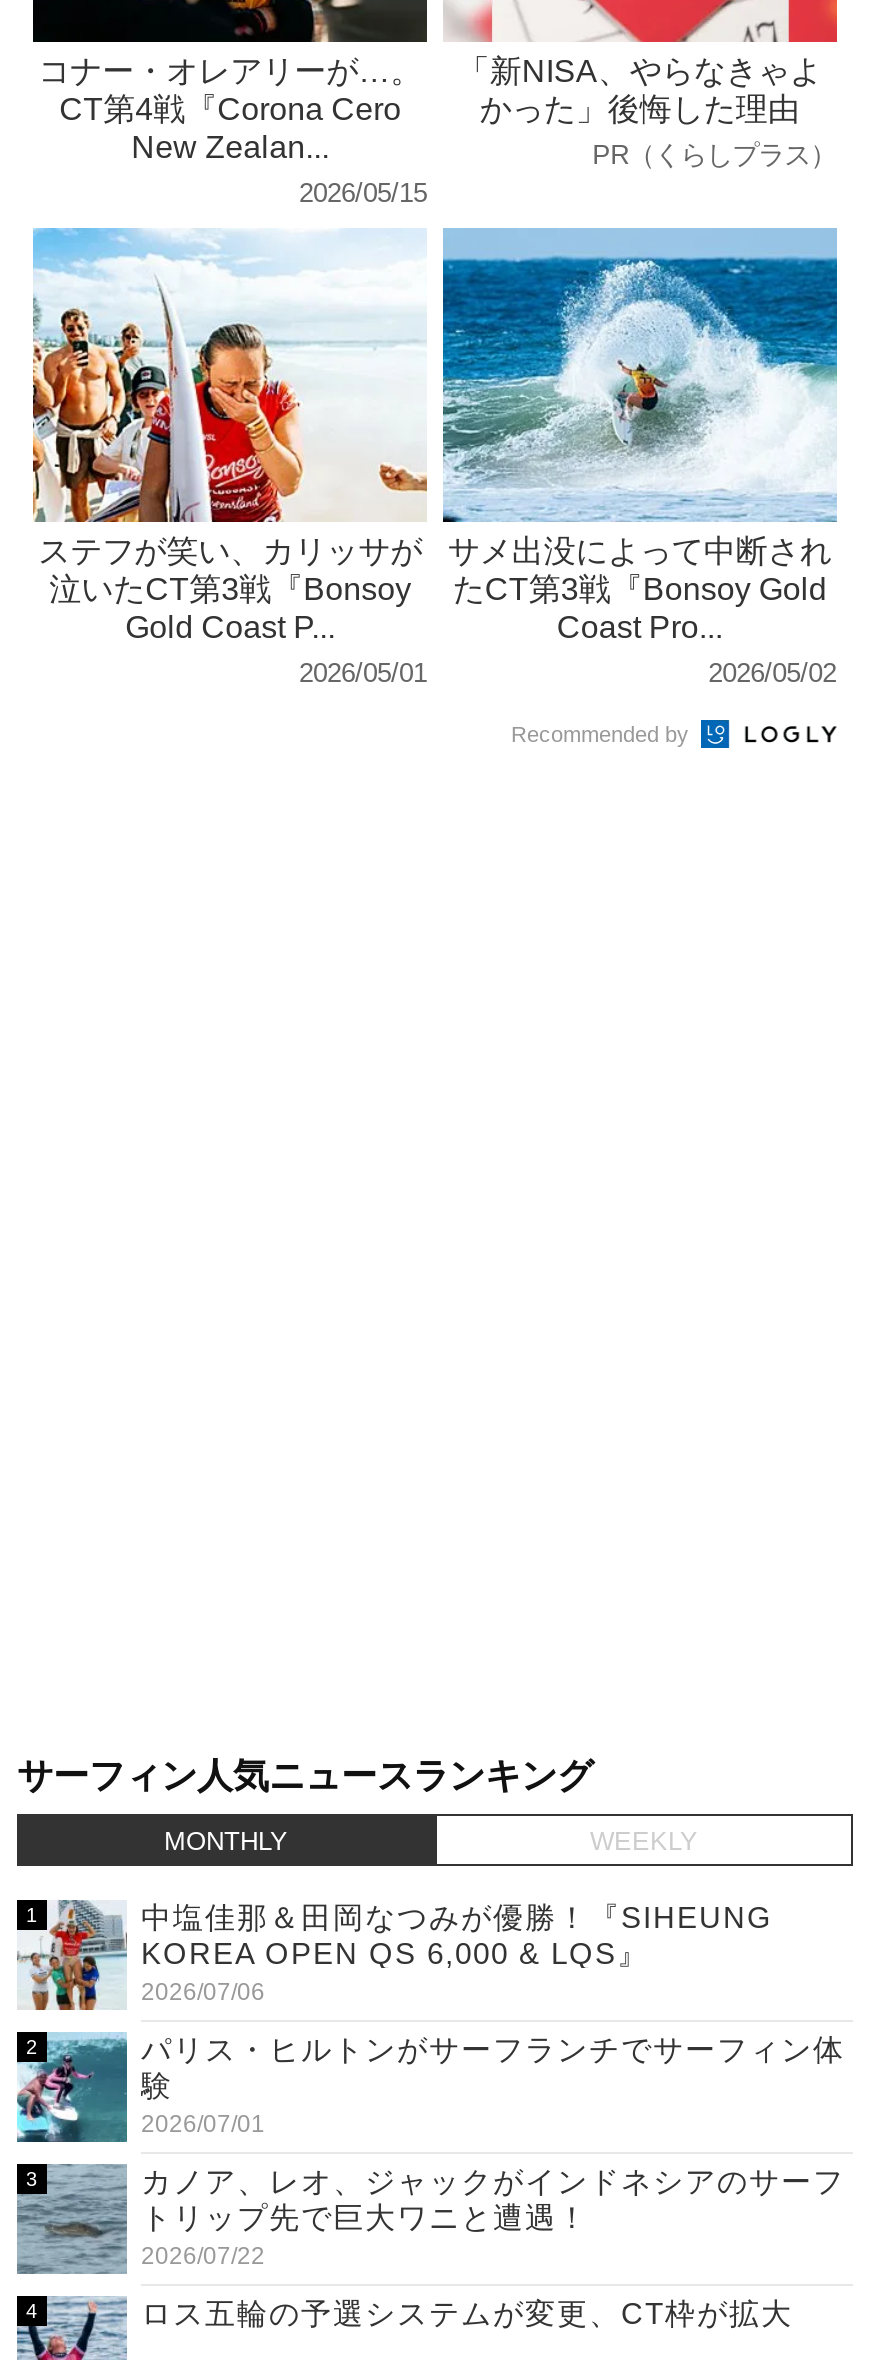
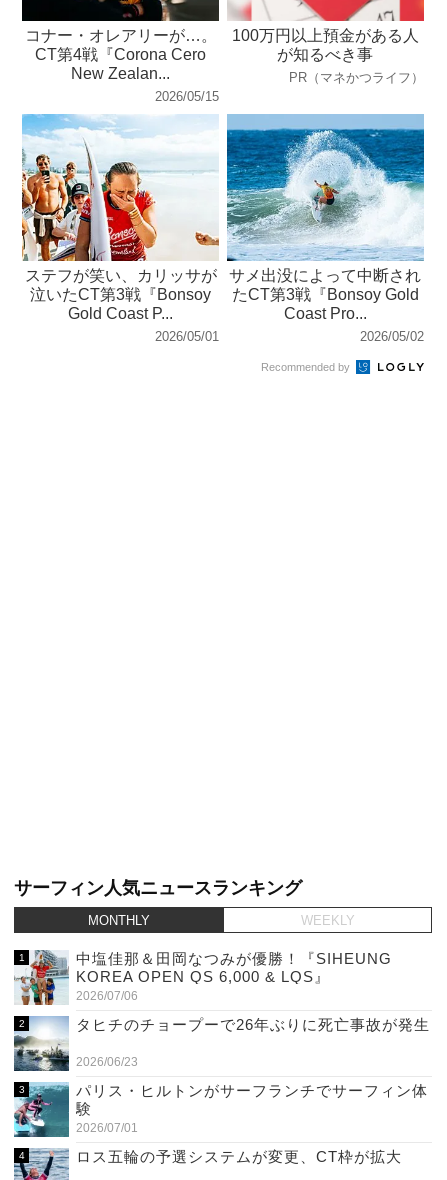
[458,53,836,169] 「新NISA、やらなきゃよ | かった」後悔した理由 | PR（くらしプラス） -> [232,27,424,85] 100万円以上預金がある人 | が知るべき事 | PR（マネかつライフ）
none -> [13,1016,430,1071] [image] | タヒチのチョープーで26年ぶりに死亡事故が発生 | 2026/06/23
moved [13,2030,845,2146] -> [12,1081,428,1139]: [image] | パリス・ヒルトンがサーフランチでサーフィン体 | 験 | 2026/07/01
[19,2164,845,2274] [image] | カノア、レオ、ジャックがインドネシアのサーフ | トリップ先で巨大ワニと遭遇！ | 2026/07/22 -> none

